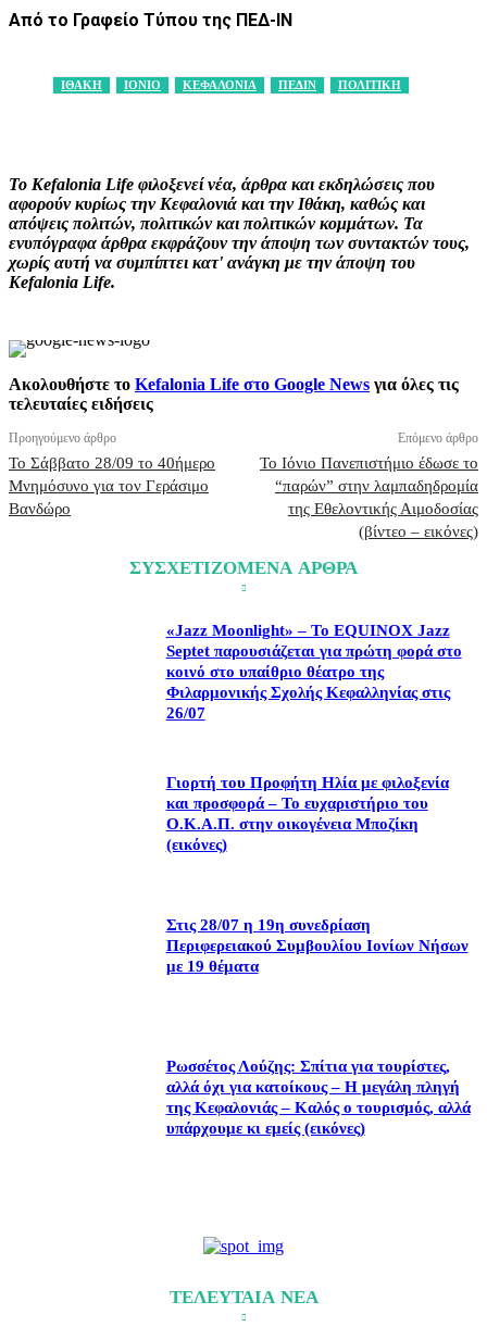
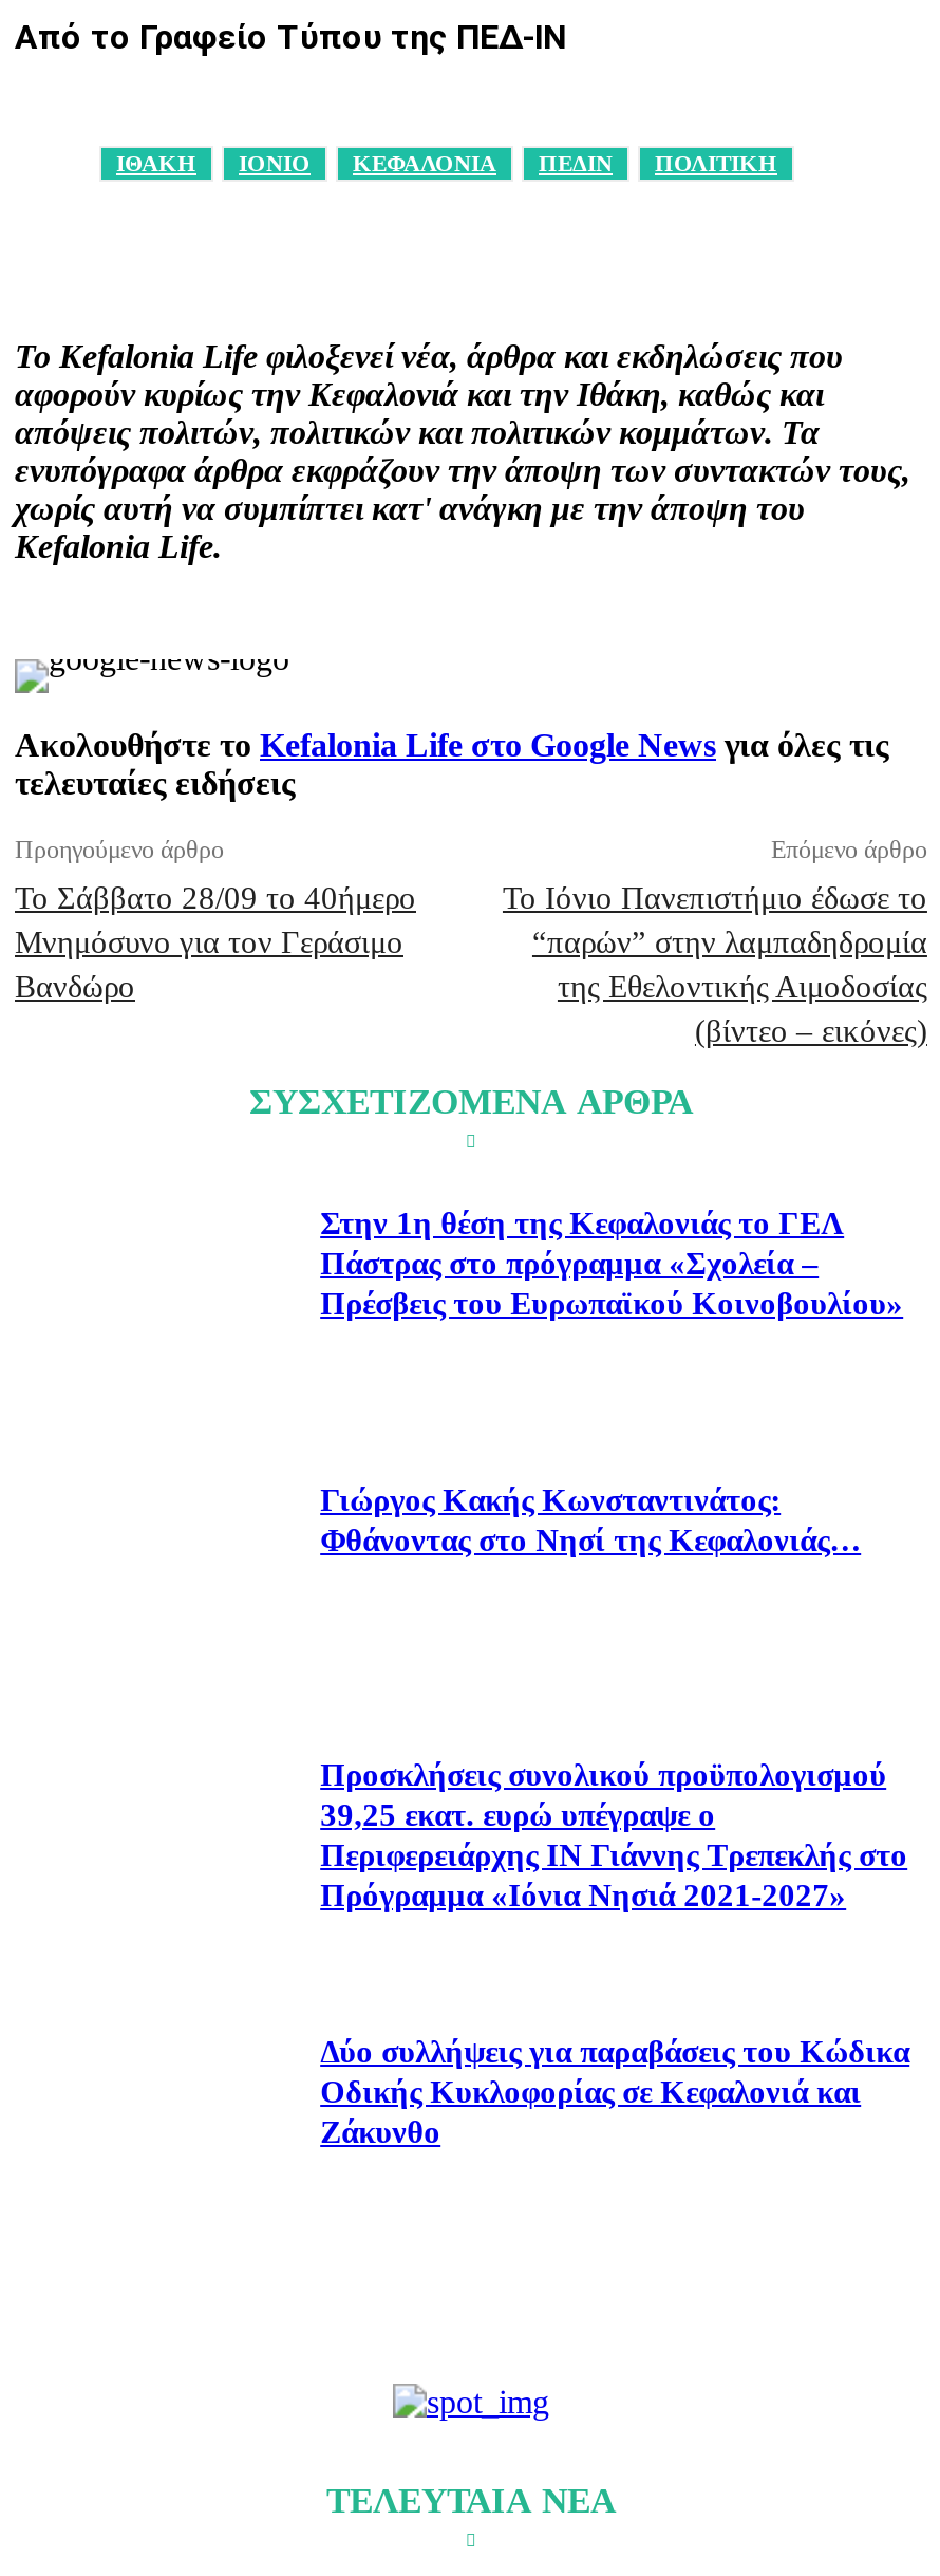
[166,622,462,722] «Jazz Moonlight» – Το EQUINOX Jazz | Septet παρουσιάζεται για πρώτη φορά στο | κοινό στο υπαίθριο θέατρο της | Φιλαρμονικής Σχολής Κεφαλληνίας στις | 26/07 -> [320,1207,903,1321] Στην 1η θέση της Κεφαλονιάς το ΓΕΛ | Πάστρας στο πρόγραμμα «Σχολεία – | Πρέσβεις του Ευρωπαϊκού Κοινοβουλίου»
[166,774,449,853] Γιορτή του Προφήτη Ηλία με φιλοξενία | και προσφορά – Το ευχαριστήριο του | Ο.Κ.Α.Π. στην οικογένεια Μποζίκη | (εικόνες) -> [320,1483,861,1557] Γιώργος Κακής Κωνσταντινάτος: | Φθάνοντας στο Νησί της Κεφαλονιάς…
[166,916,468,975] Στις 28/07 η 19η συνεδρίαση | Περιφερειακού Συμβουλίου Ιονίων Νήσων | με 19 θέματα -> [320,1759,907,1914] Προσκλήσεις συνολικού προϋπολογισμού | 39,25 εκατ. ευρώ υπέγραψε ο | Περιφερειάρχης ΙΝ Γιάννης Τρεπεκλής στο | Πρόγραμμα «Ιόνια Νησιά 2021-2027»
[166,1058,470,1137] Ρωσσέτος Λούζης: Σπίτια για τουρίστες, | αλλά όχι για κατοίκους – Η μεγάλη πληγή | της Κεφαλονιάς – Καλός ο τουρισμός, αλλά | υπάρχουμε κι εμείς (εικόνες) -> [320,2035,910,2150] Δύο συλλήψεις για παραβάσεις του Κώδικα | Οδικής Κυκλοφορίας σε Κεφαλονιά και | Ζάκυνθο

